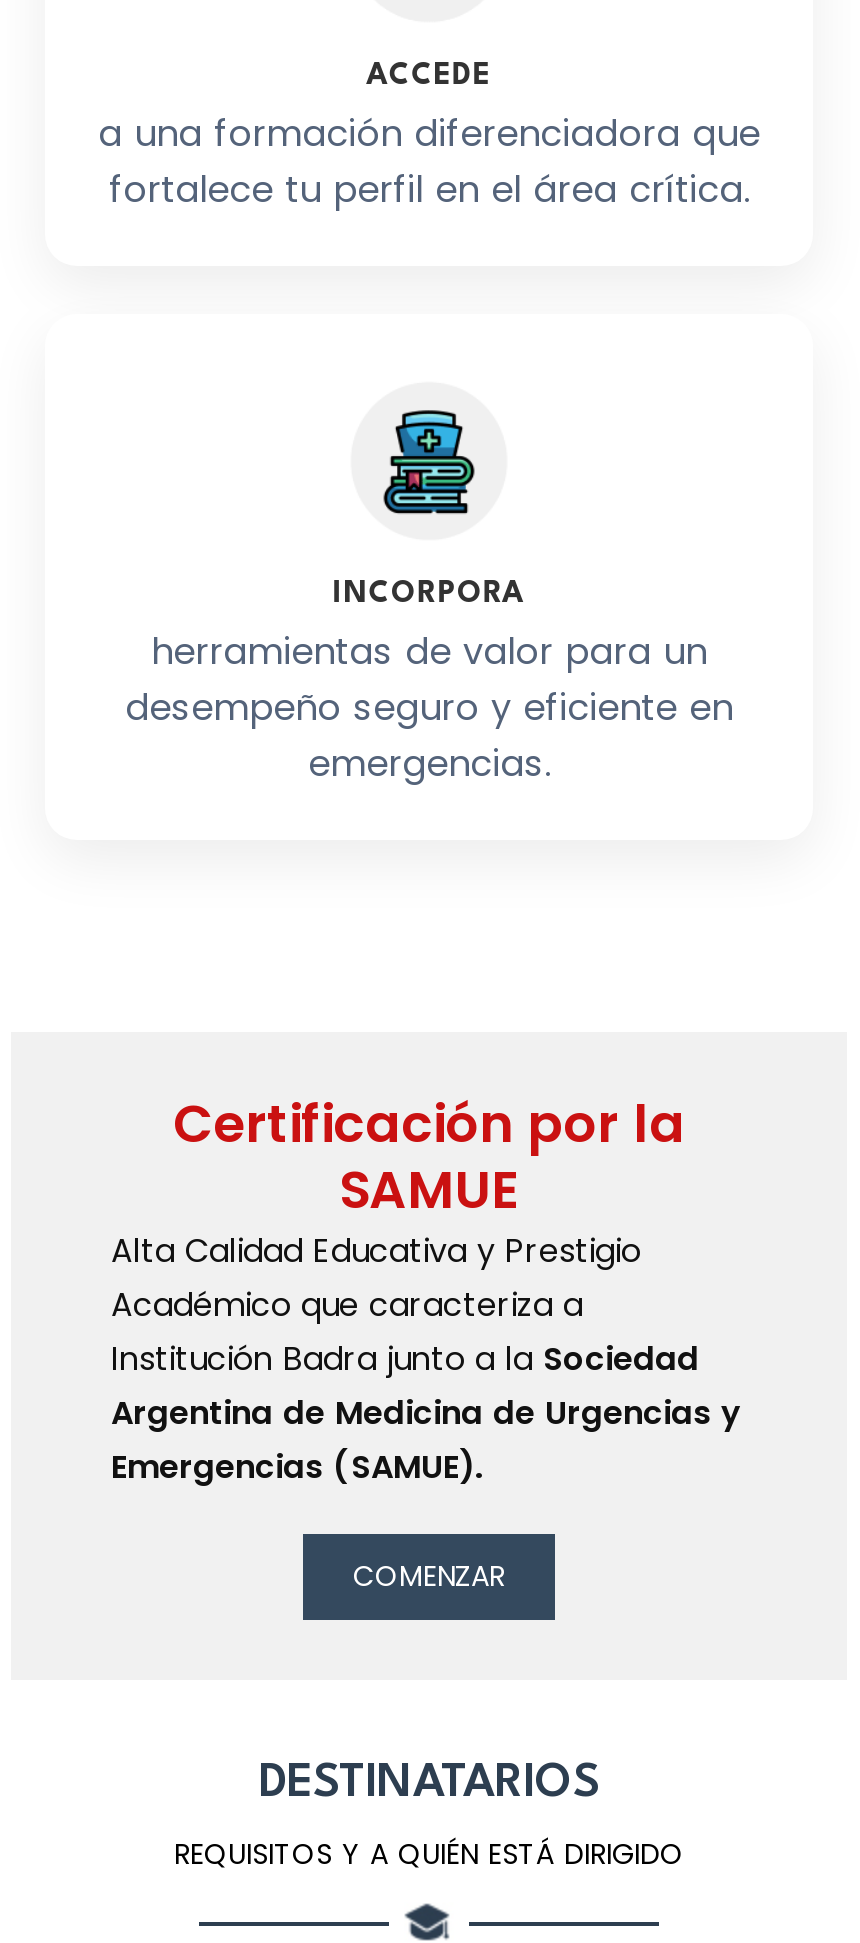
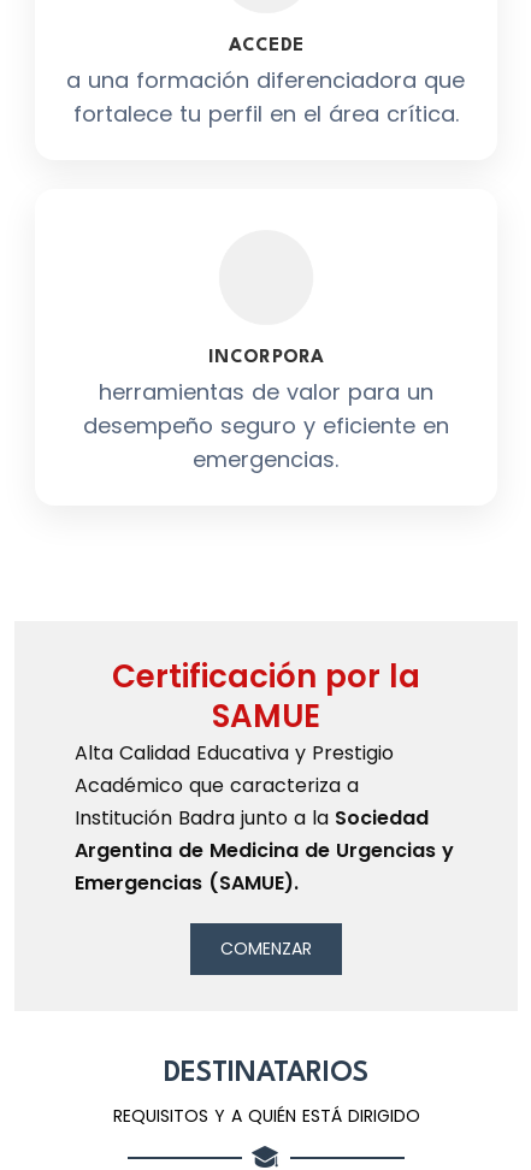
[381,408,477,516] [image] -> none

